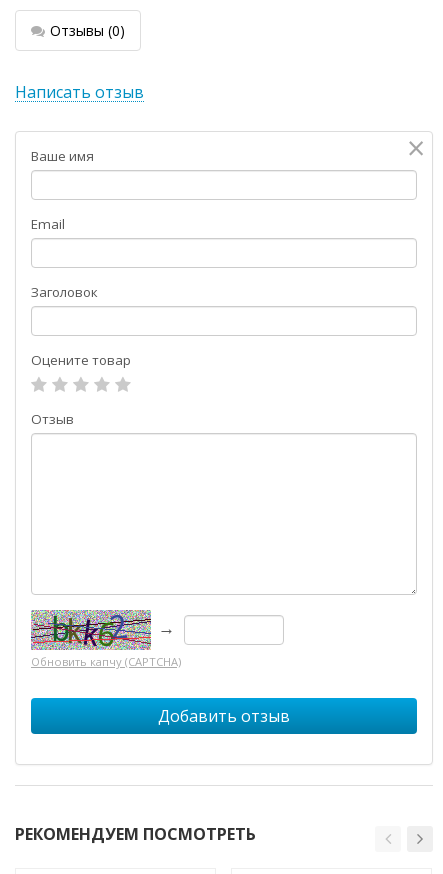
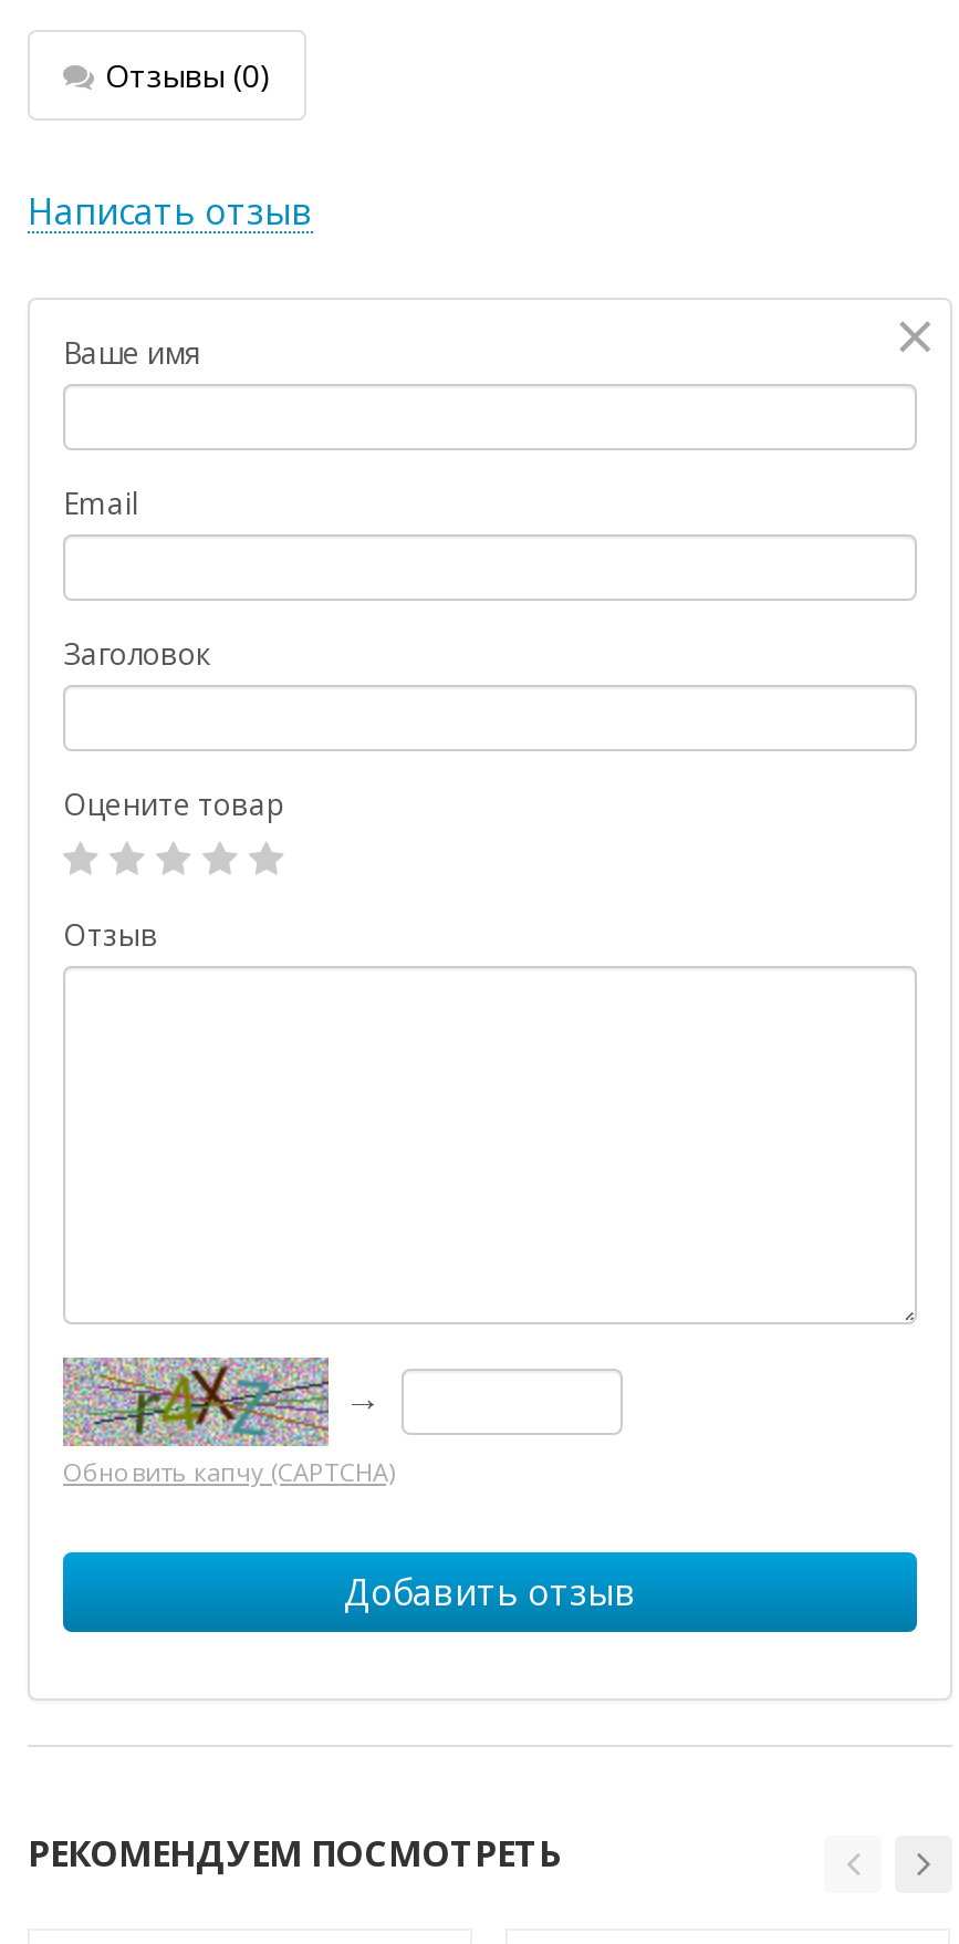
[31,610,151,650] [image] -> [63,1360,329,1446] [image]

